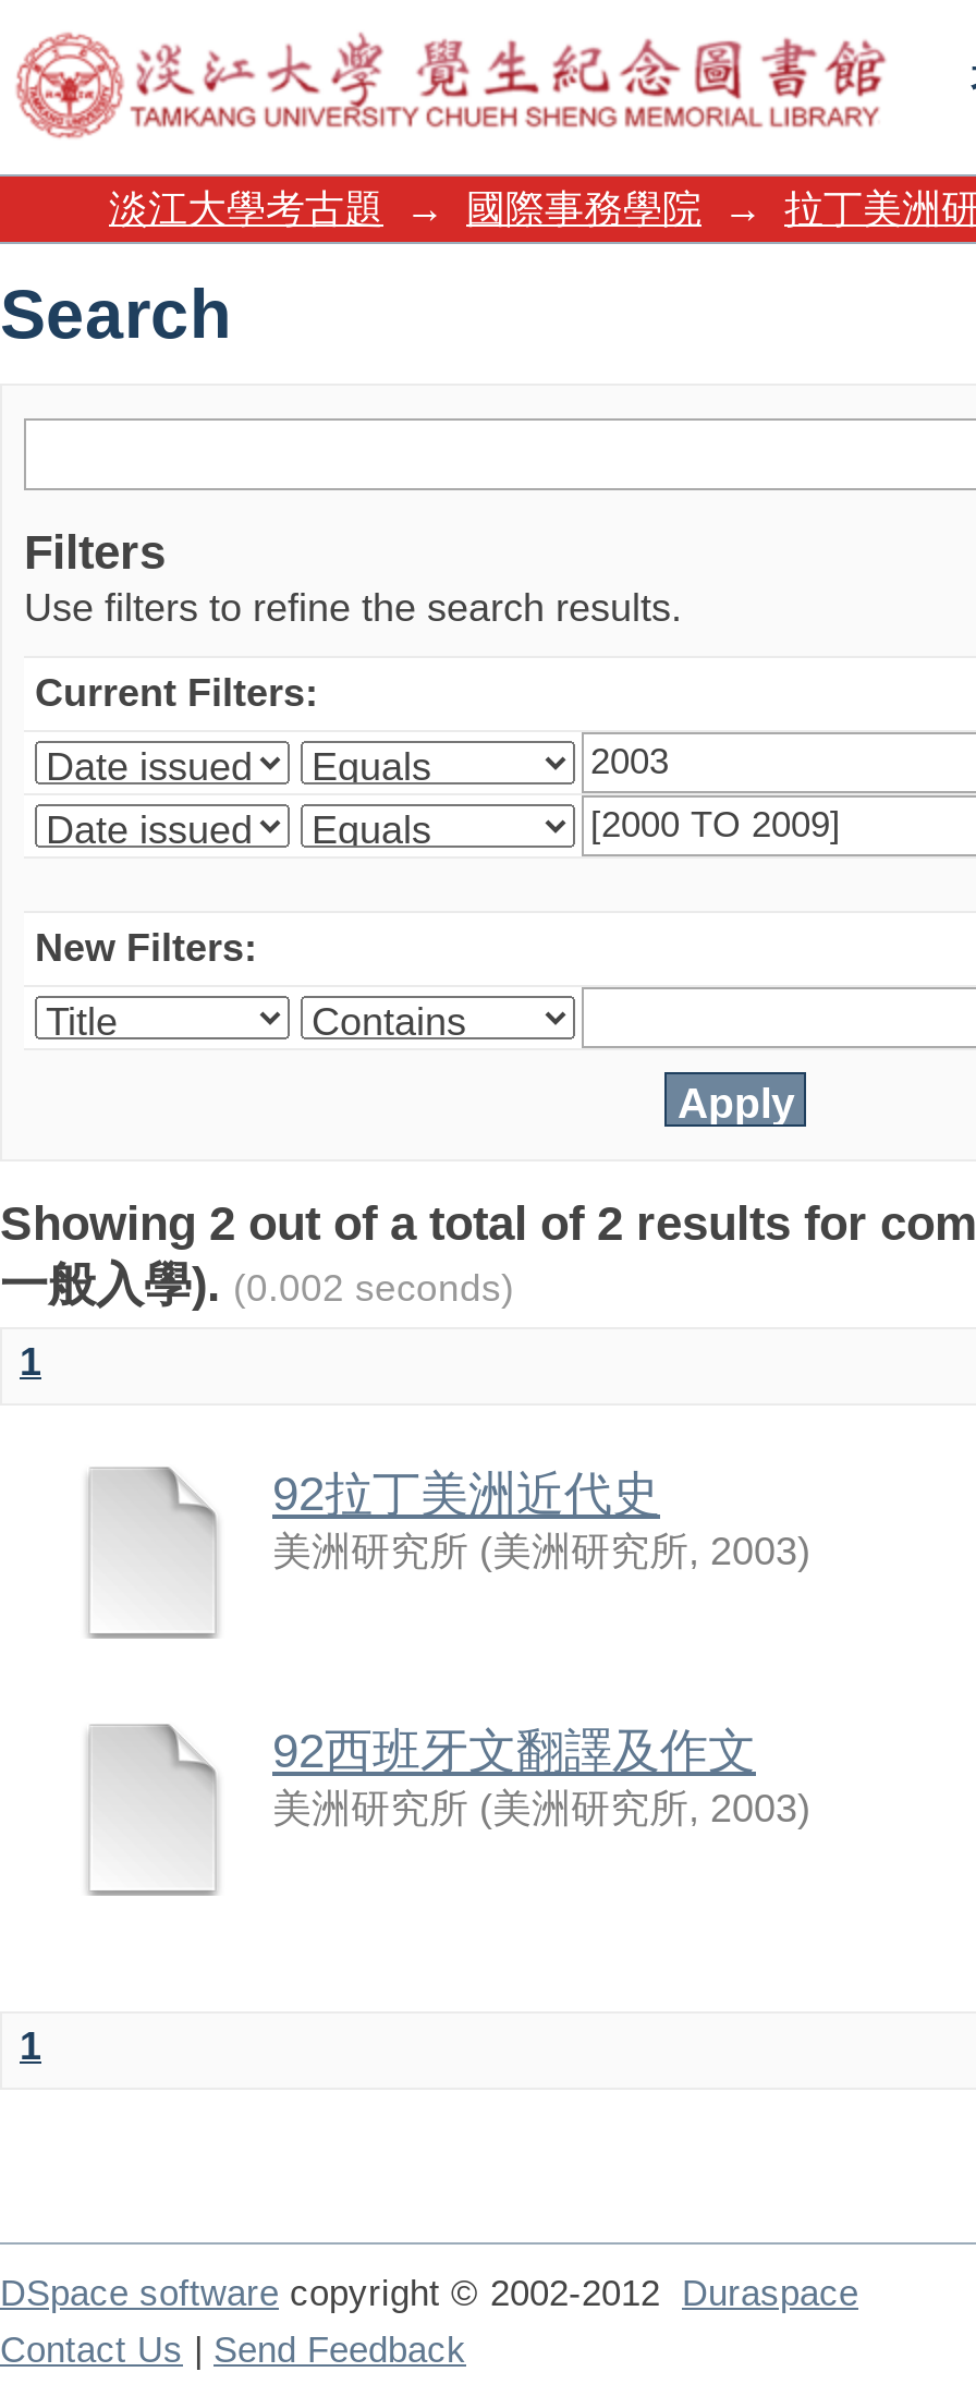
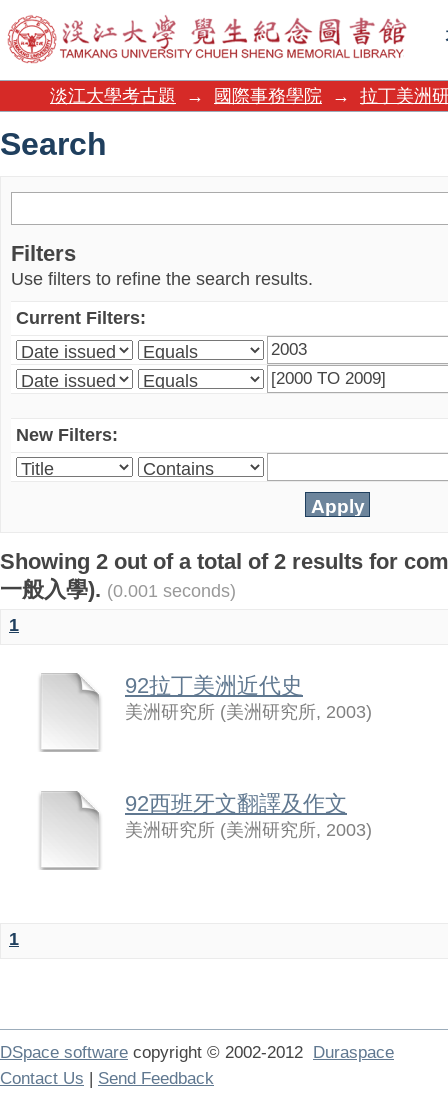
[0,1257,514,1312] 一般入學). (0.002 seconds) -> [0,577,236,602] 一般入學). (0.001 seconds)

